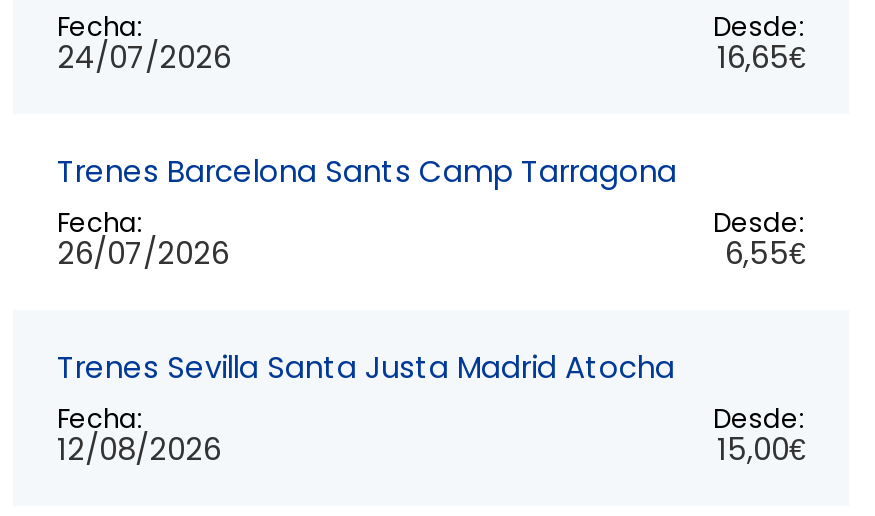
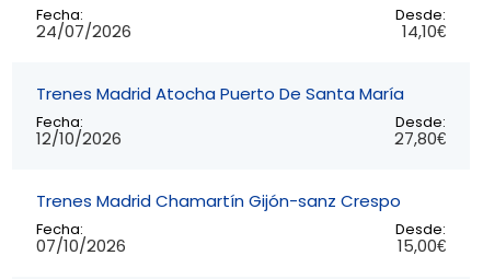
[717,37,805,79] 16,65€ -> [402,20,446,43] 14,10€
[57,151,677,193] Trenes Barcelona Sants Camp Tarragona -> [36,82,404,105] Trenes Madrid Atocha Puerto De Santa María
[57,233,229,275] 26/07/2026 -> [36,127,122,150] 12/10/2026
[725,233,805,275] 6,55€ -> [394,127,446,150] 27,80€
[57,347,675,389] Trenes Sevilla Santa Justa Madrid Atocha -> [36,190,401,213] Trenes Madrid Chamartín Gijón-sanz Crespo
[57,429,221,471] 12/08/2026 -> [36,234,126,257] 07/10/2026

